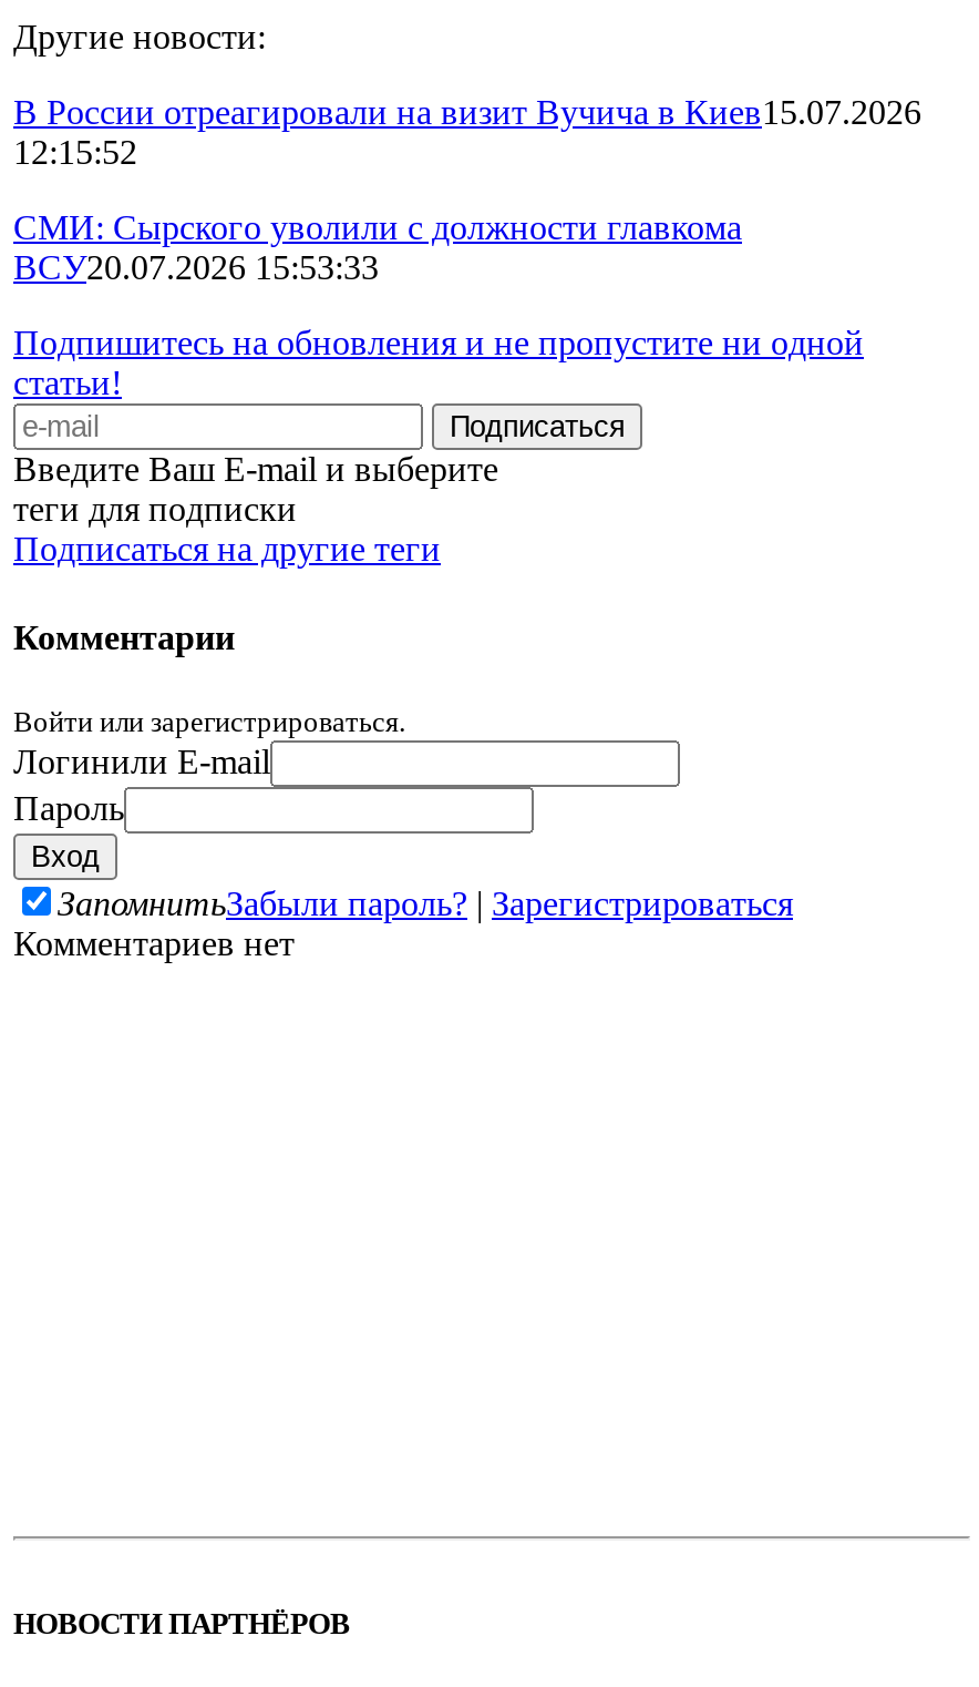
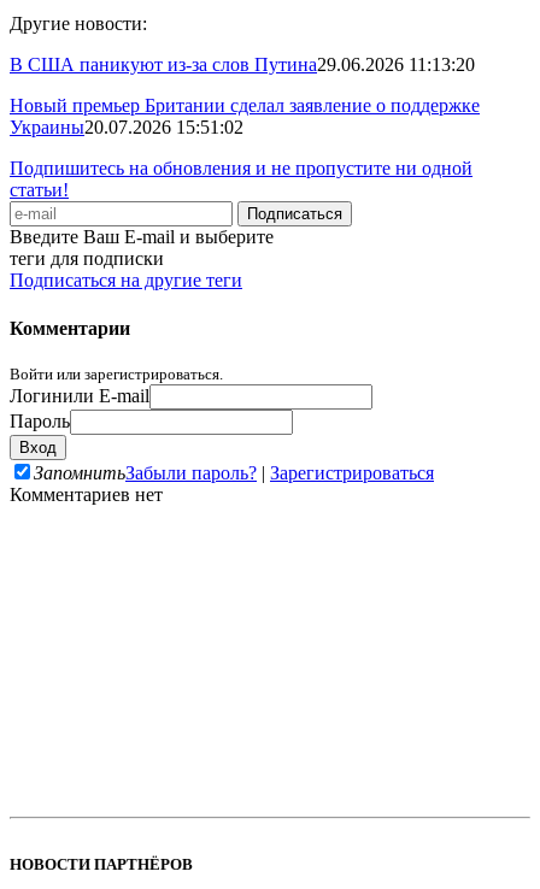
[13,94,921,171] В России отреагировали на визит Вучича в Киев15.07.2026 | 12:15:52 -> [10,55,475,75] В США паникуют из-за слов Путина29.06.2026 11:13:20
[13,209,742,287] СМИ: Сырского уволили с должности главкома | ВСУ20.07.2026 15:53:33 -> [10,96,480,138] Новый премьер Британии сделал заявление о поддержке | Украины20.07.2026 15:51:02

